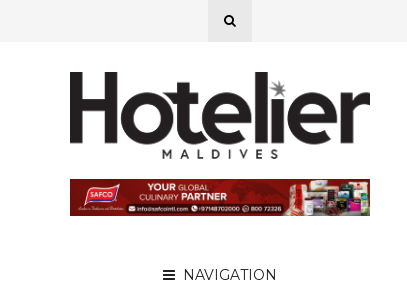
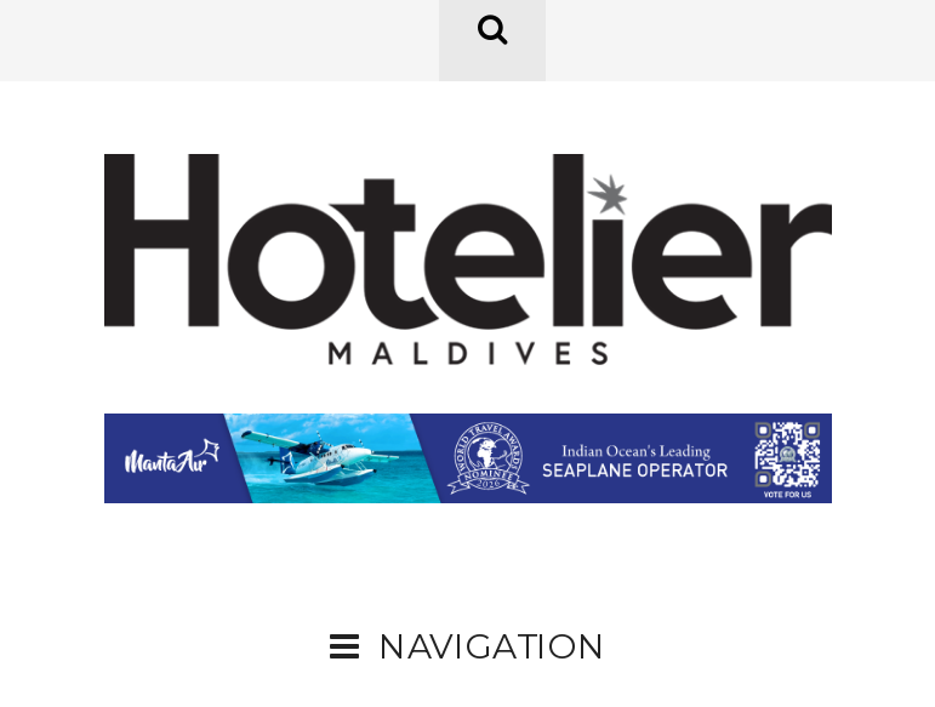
[69,178,371,217] [image] -> [102,411,834,506] [image]

